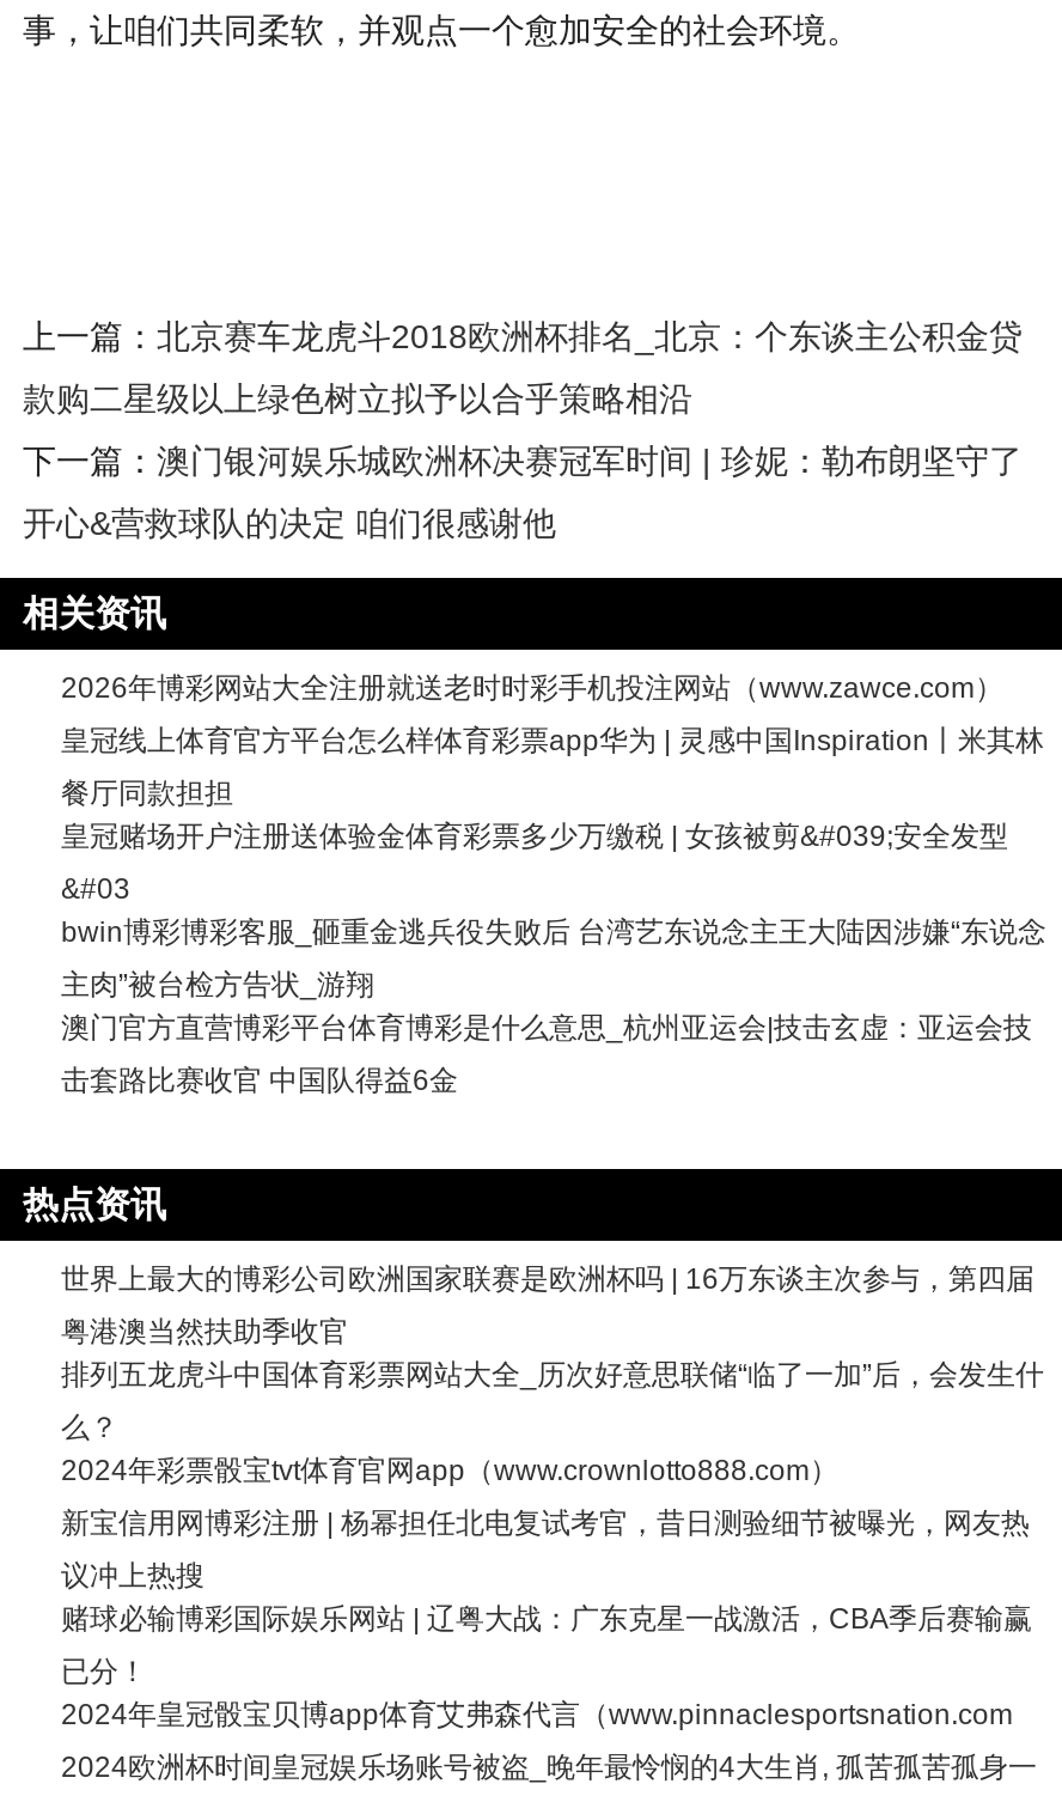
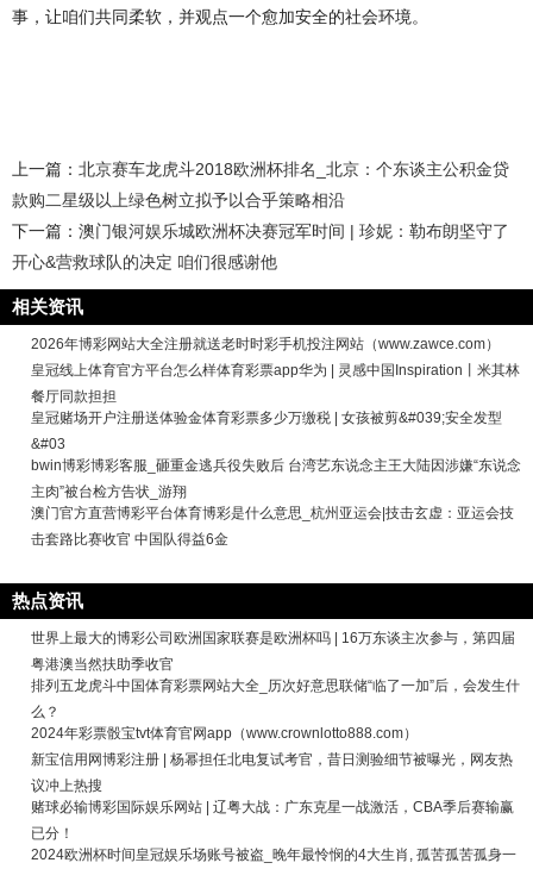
[61,1697,1013,1730] 2024年皇冠骰宝贝博app体育艾弗森代言（www.pinnaclesportsnation.com -> none

